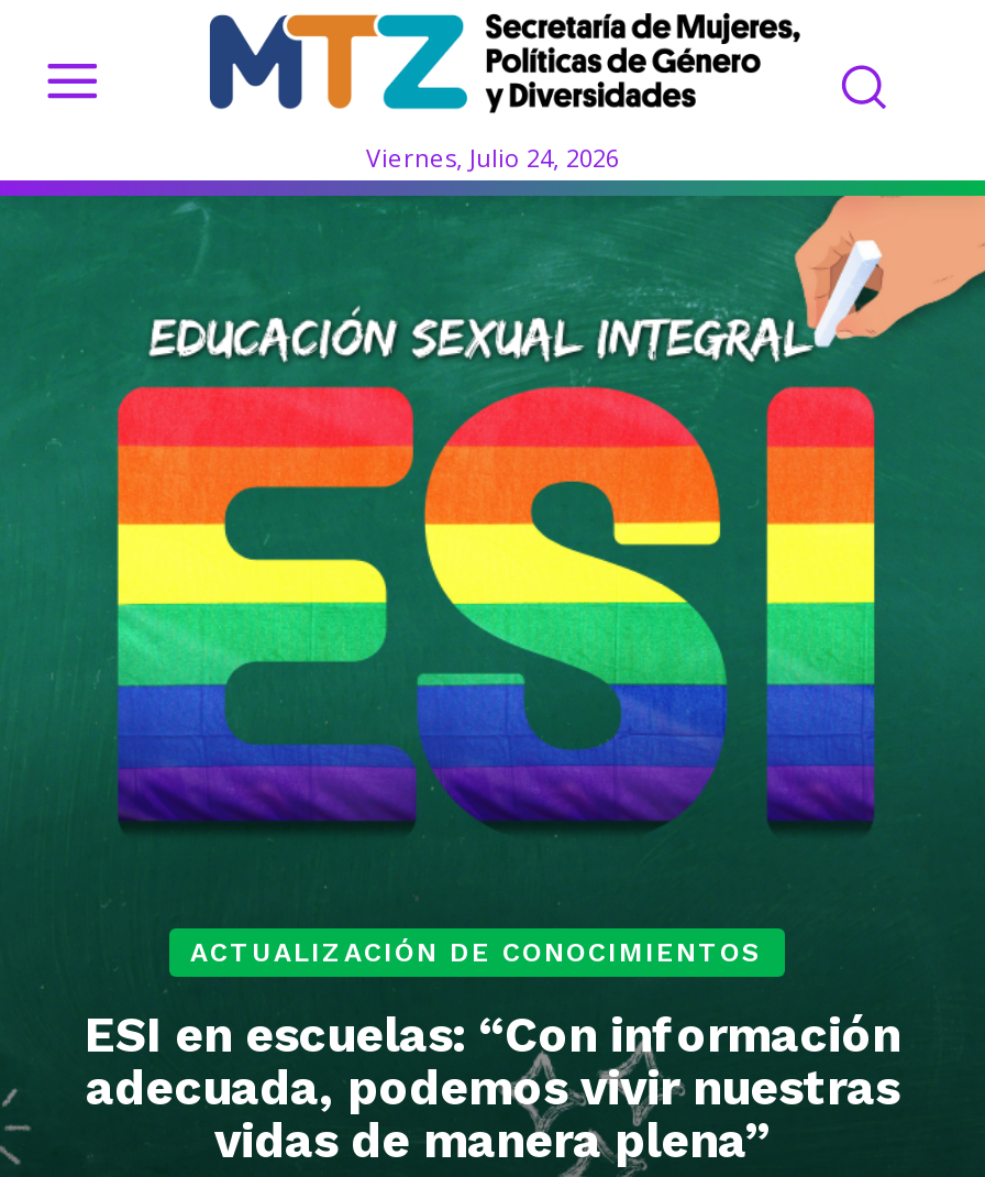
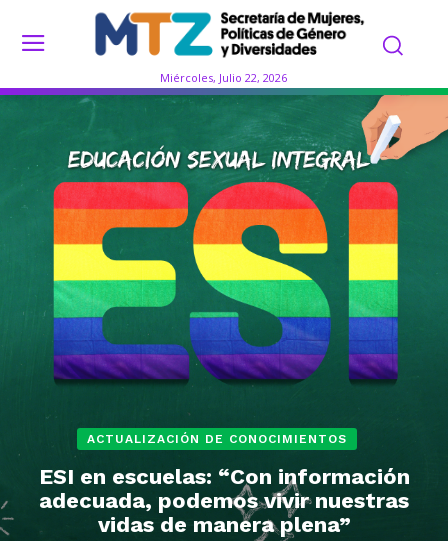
[366,140,619,173] Viernes, Julio 24, 2026 -> [160,70,287,85] Miércoles, Julio 22, 2026

